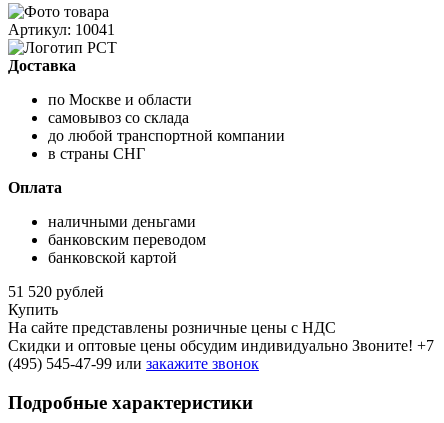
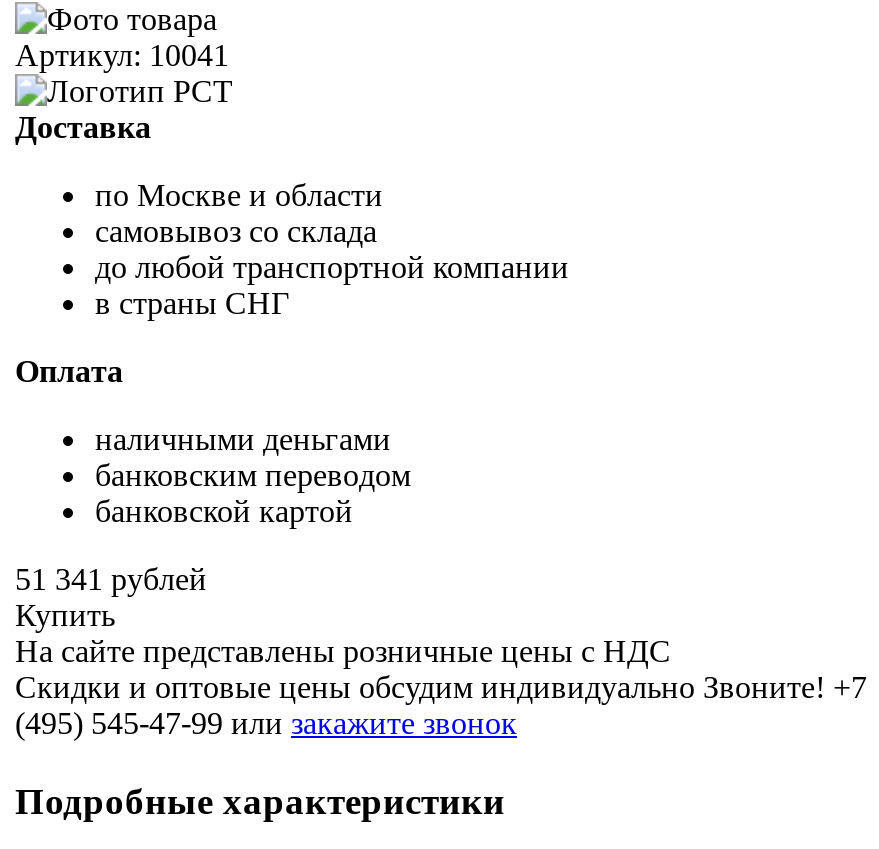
[8,283,104,300] 51 520 рублей -> [15,562,207,596] 51 341 рублей

